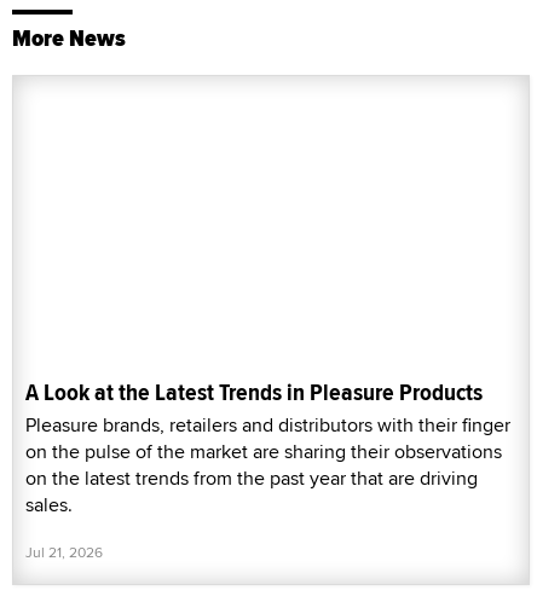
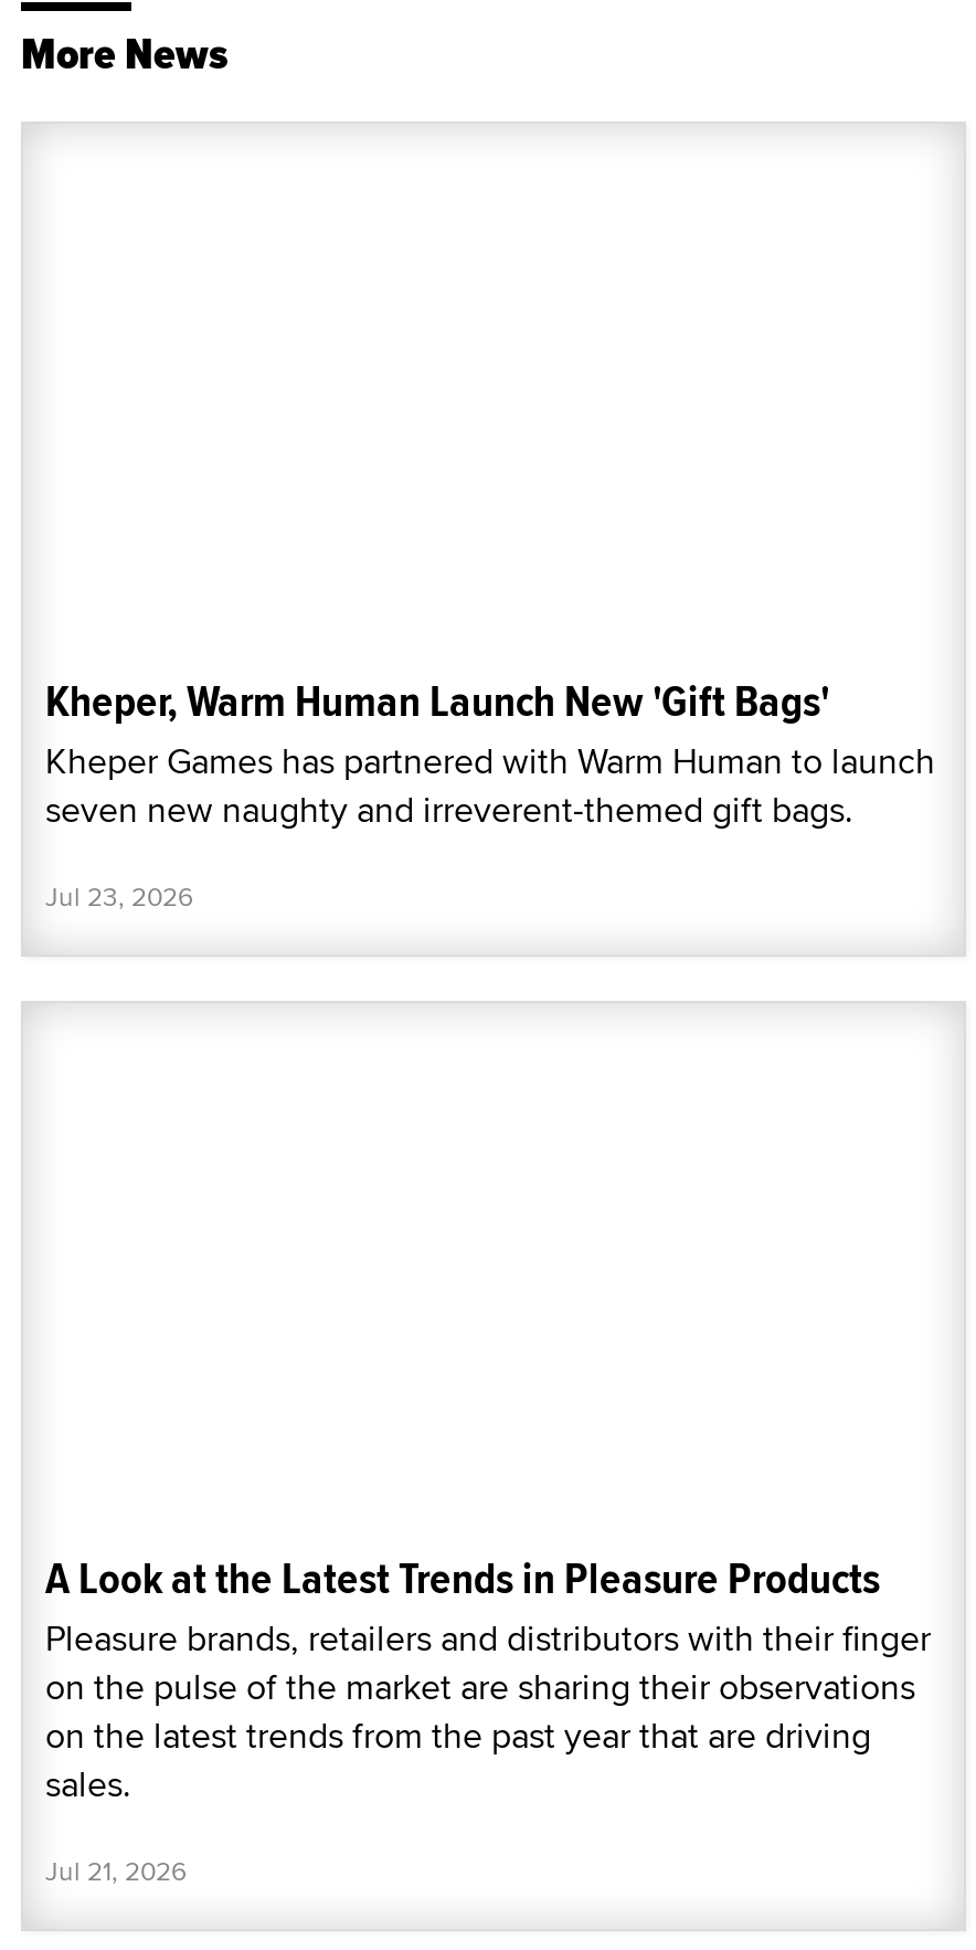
none -> [45,669,935,914] Kheper, Warm Human Launch New 'Gift Bags' | Kheper Games has partnered with Warm Human to launch | seven new naughty and irreverent-themed gift bags. | Jul 23, 2026

